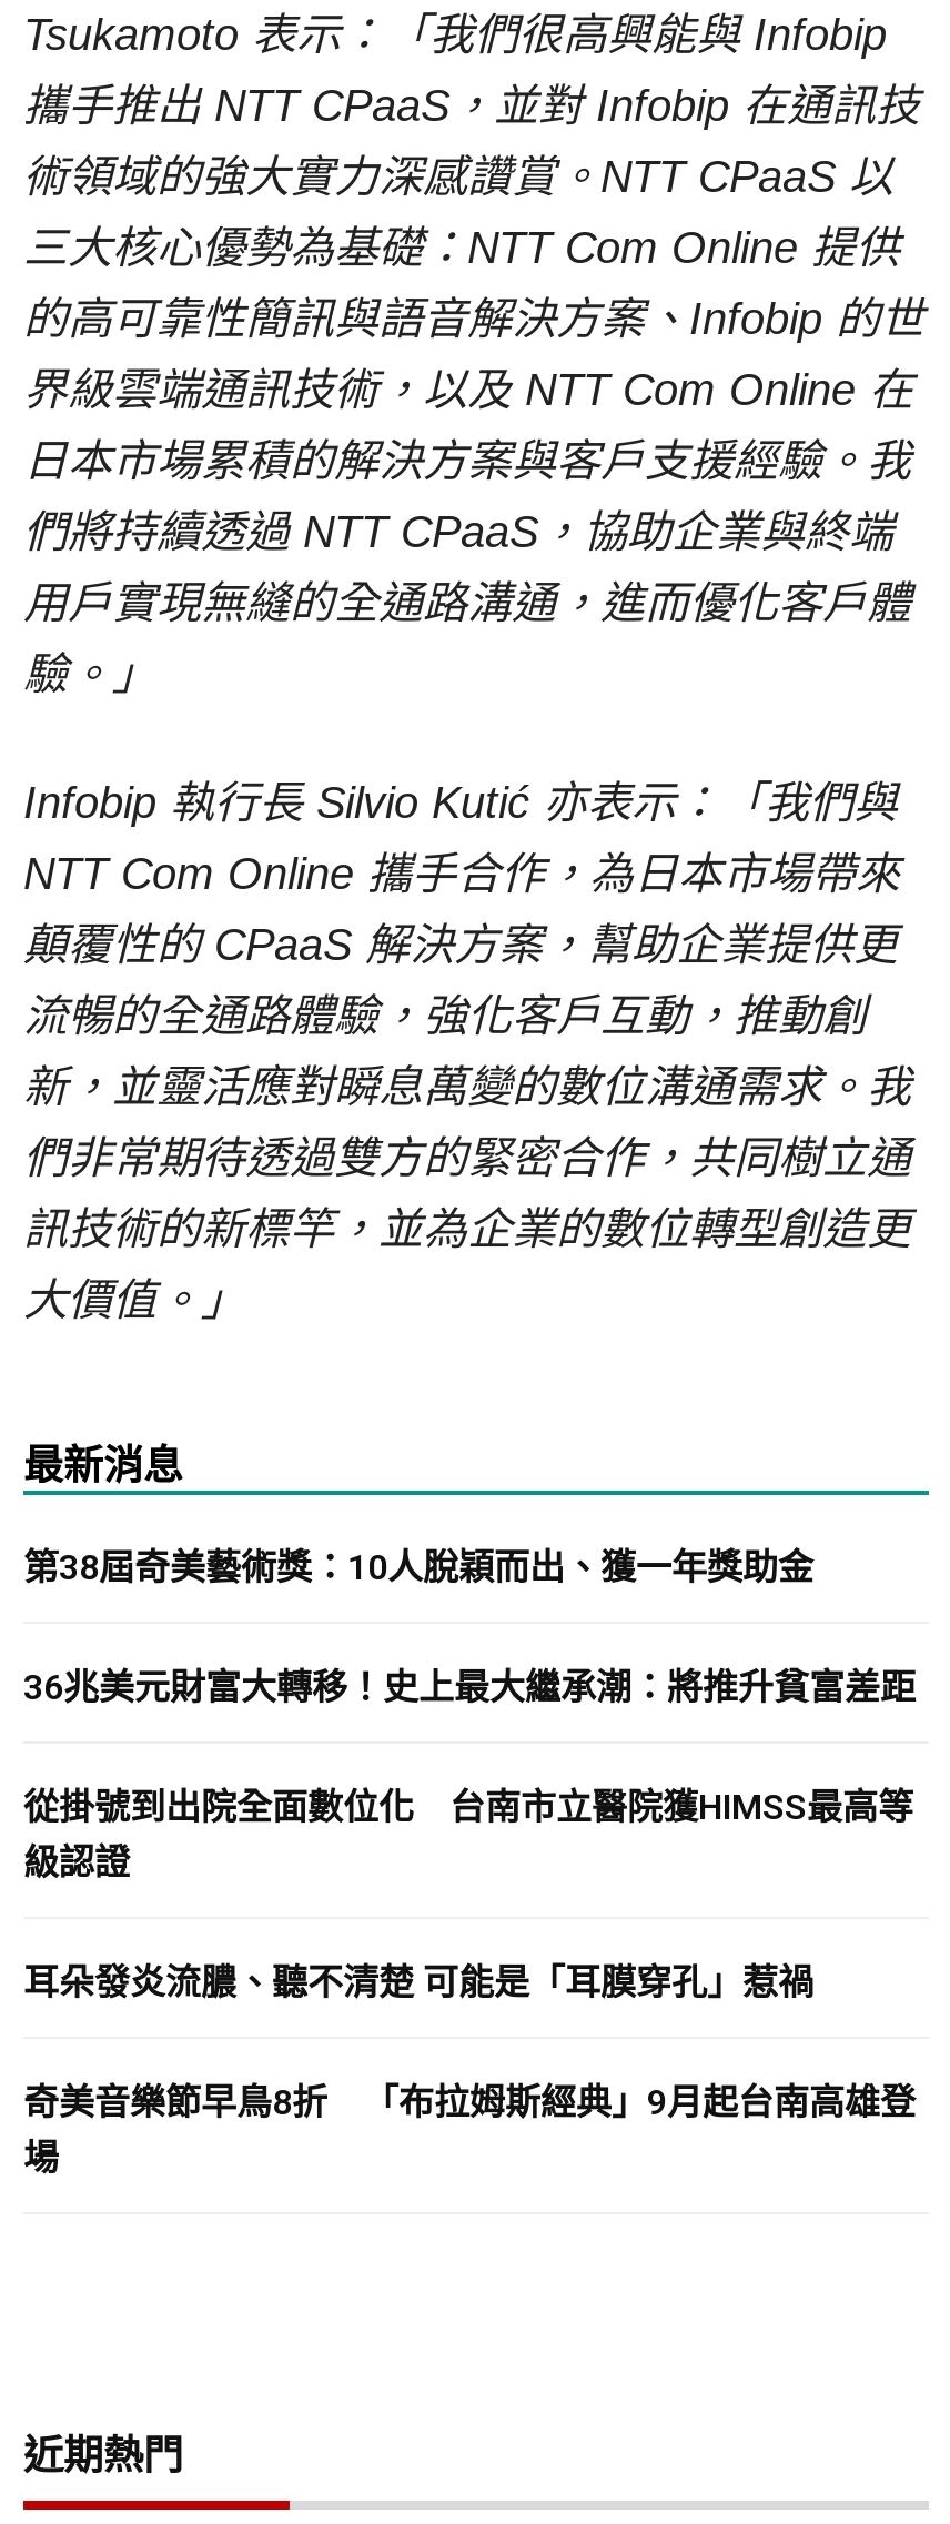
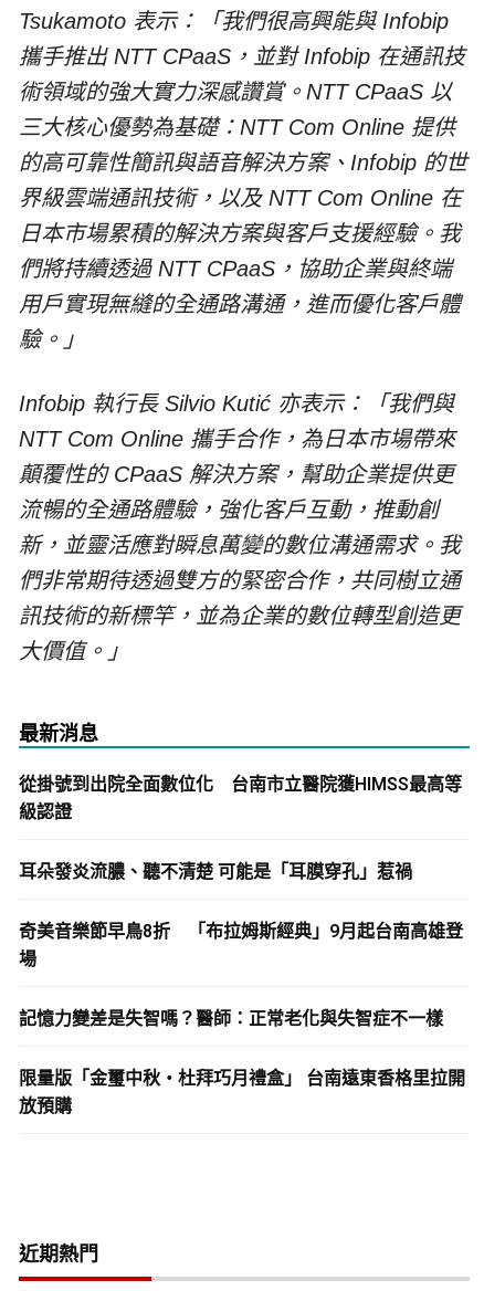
[23,1546,916,1708] 第38屆奇美藝術獎：10人脫穎而出、獲一年獎助金 | 36兆美元財富大轉移！史上最大繼承潮：將推升貧富差距 -> none
moved [23,1786,916,2179] -> [19,774,463,969]: 從掛號到出院全面數位化 台南市立醫院獲HIMSS最高等 | 級認證 | 耳朵發炎流膿、聽不清楚 可能是「耳膜穿孔」惹禍 | 奇美音樂節早鳥8折 「布拉姆斯經典」9月起台南高雄登 | 場
none -> [19,1008,465,1116] 記憶力變差是失智嗎？醫師：正常老化與失智症不一樣 | 限量版「金璽中秋・杜拜巧月禮盒」 台南遠東香格里拉開 | 放預購

